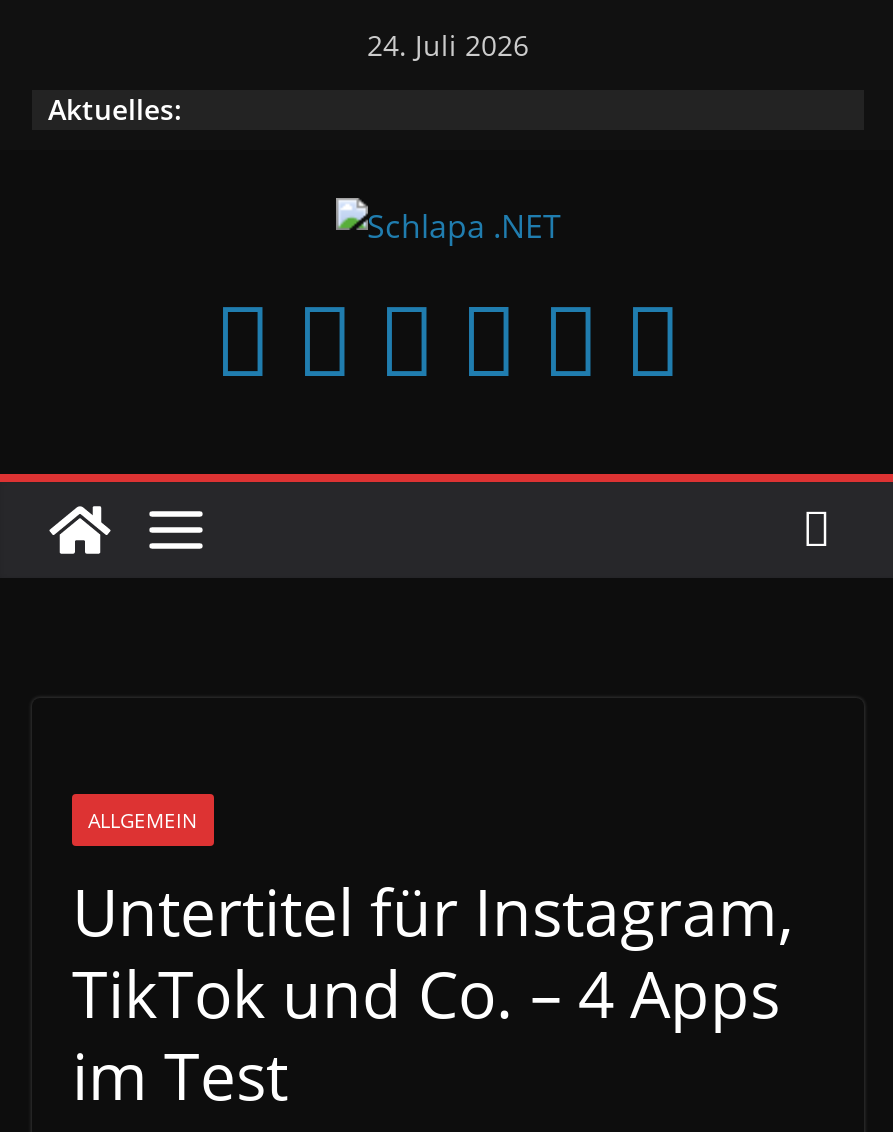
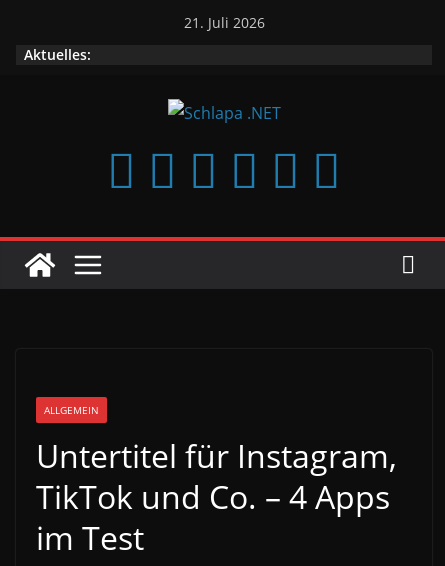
[367,26,529,64] 24. Juli 2026 -> [183,13,264,32] 21. Juli 2026

